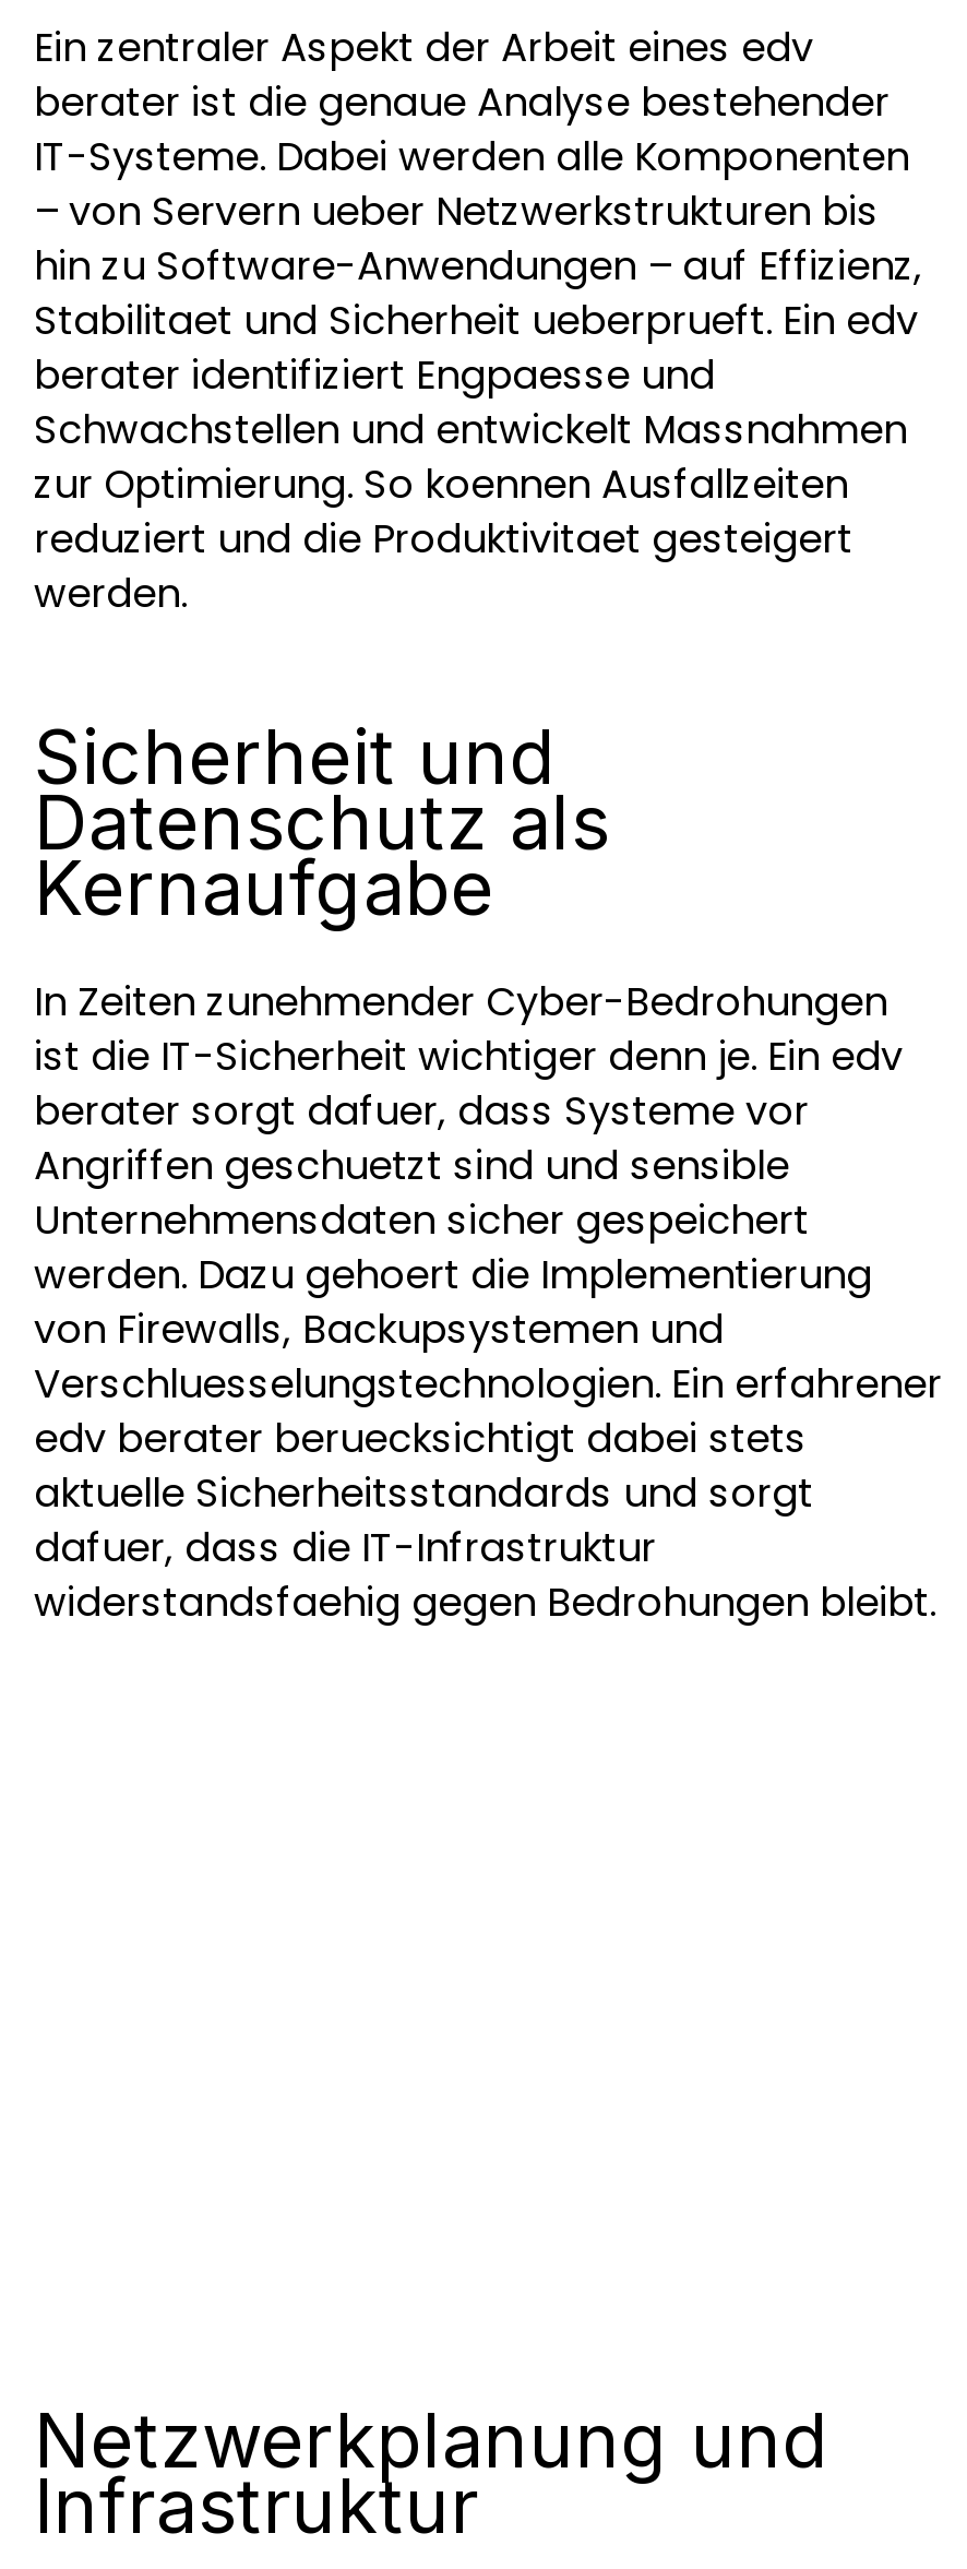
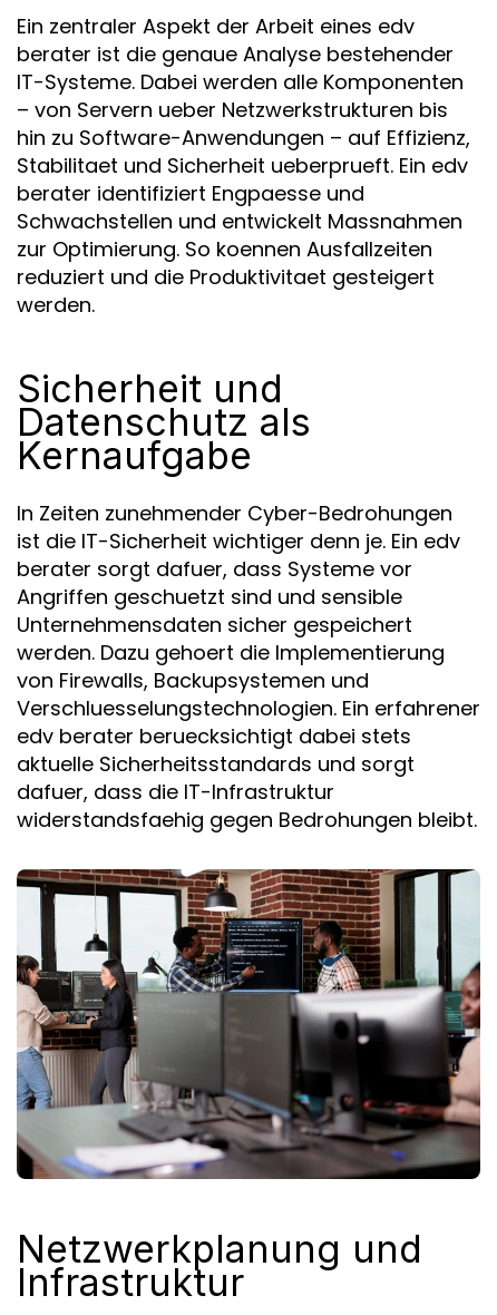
none -> [16,868,481,1180] [image]

